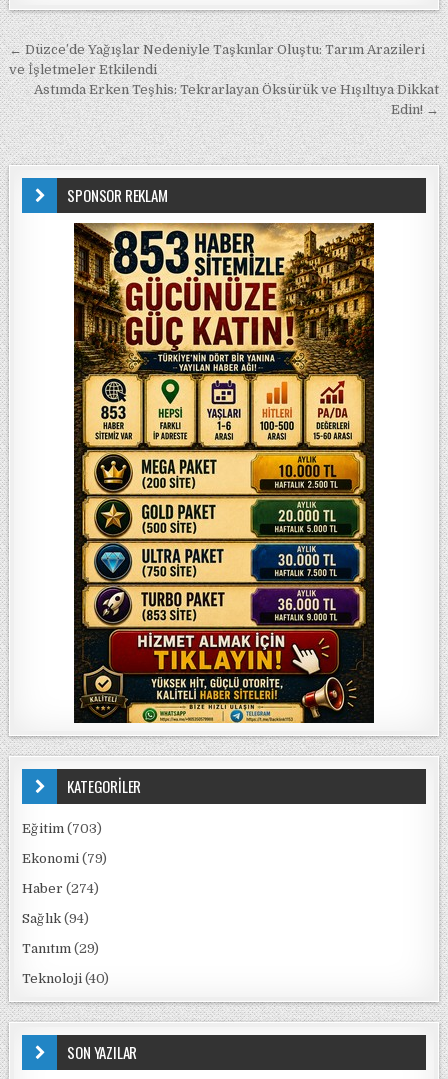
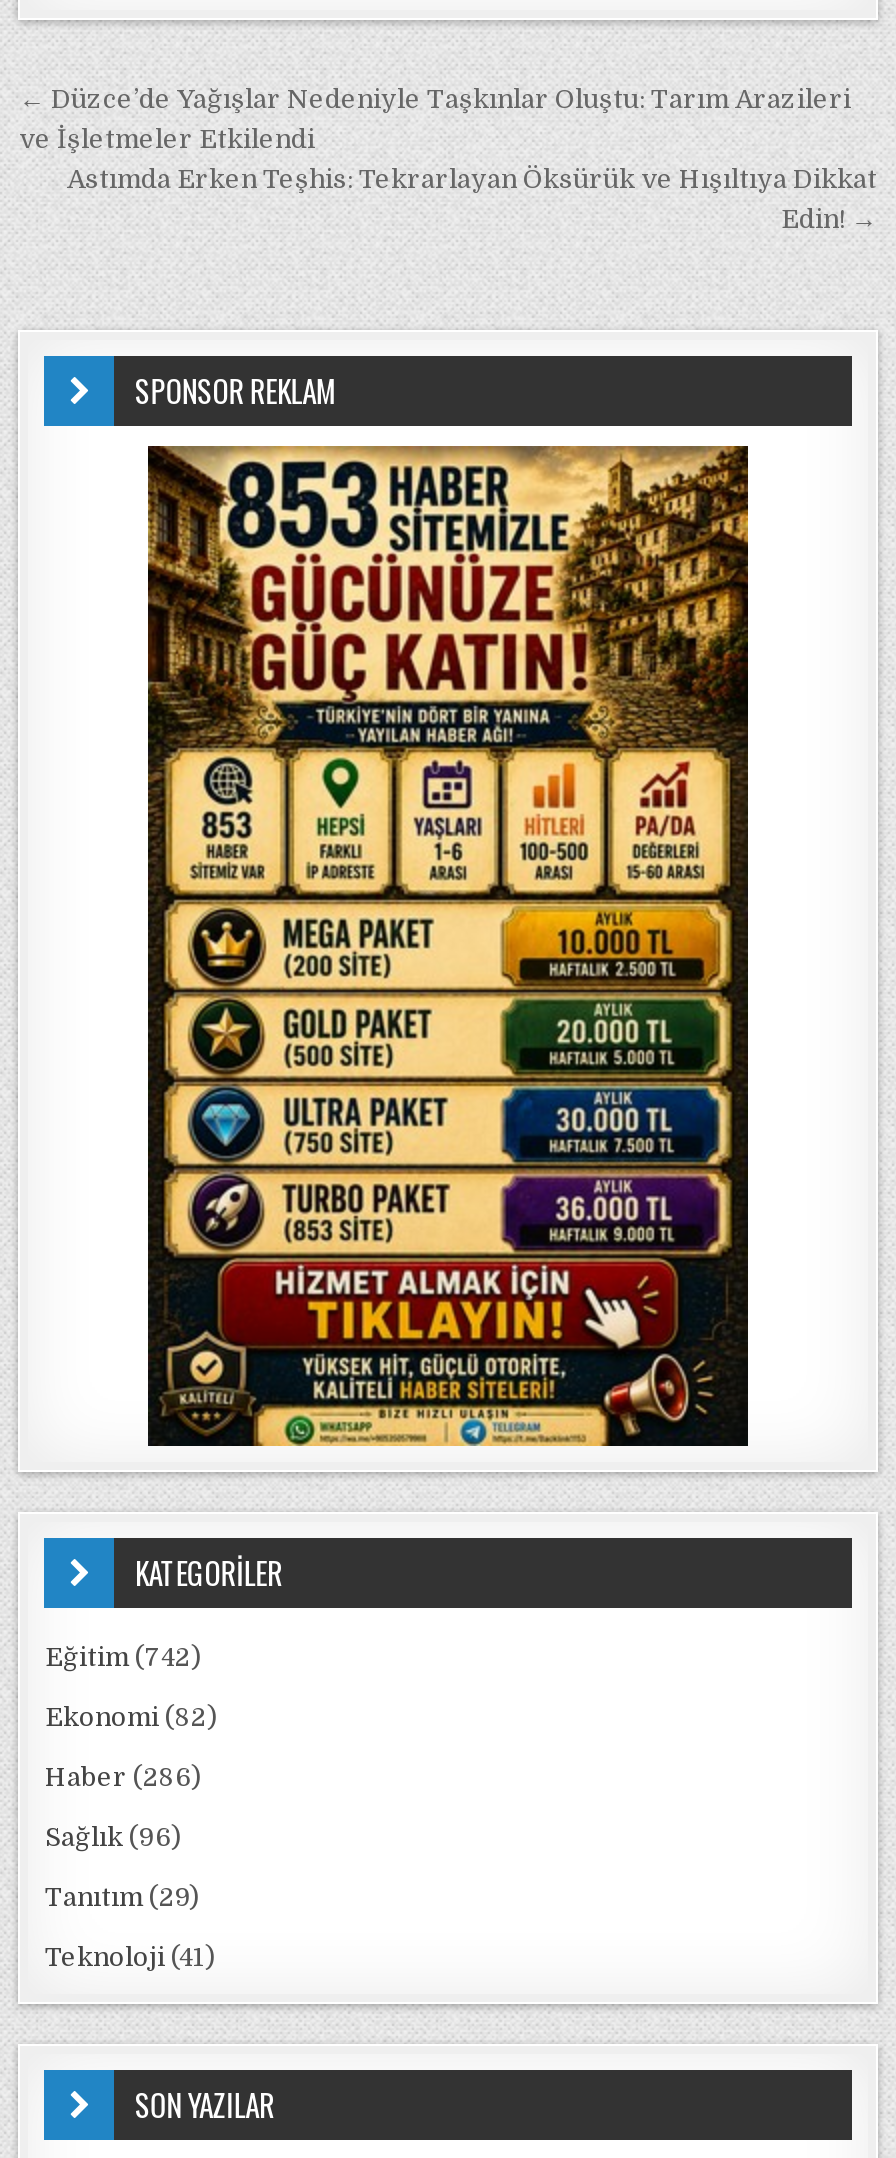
[22,821,102,836] Eğitim (703) -> [45,1642,201,1672] Eğitim (742)
[22,851,107,866] Ekonomi (79) -> [45,1702,217,1732] Ekonomi (82)
[22,881,99,896] Haber (274) -> [45,1762,201,1792] Haber (286)
[22,911,89,926] Sağlık (94) -> [45,1822,181,1852] Sağlık (96)
[22,971,109,986] Teknoloji (40) -> [45,1942,215,1972] Teknoloji (41)

